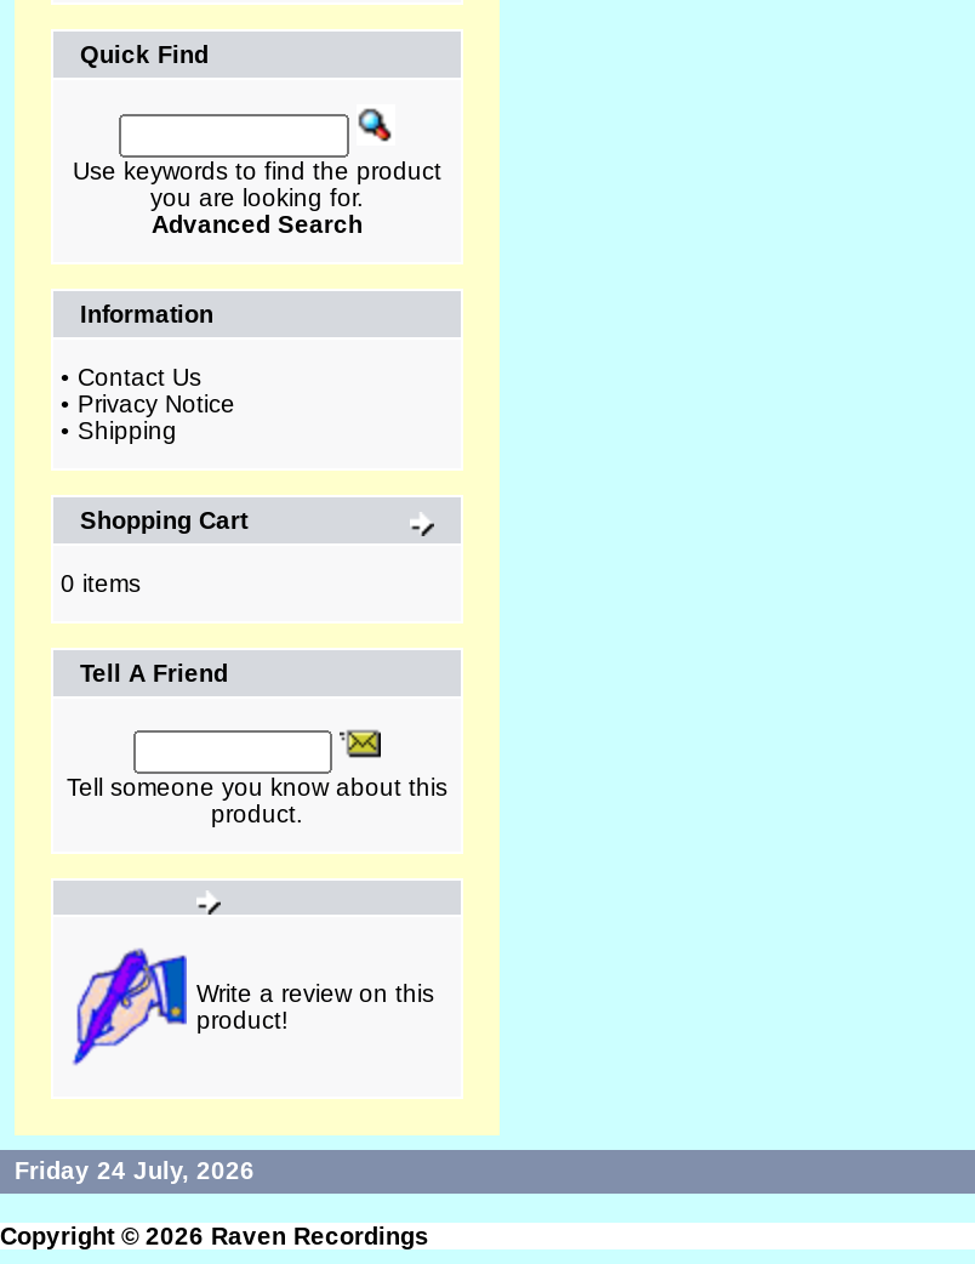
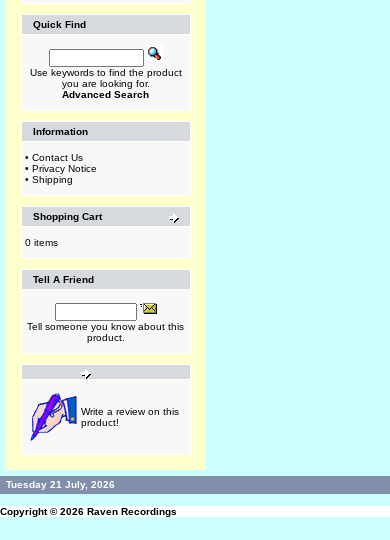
[0,1157,269,1184] Friday 24 July, 2026 -> [0,479,121,490] Tuesday 21 July, 2026

